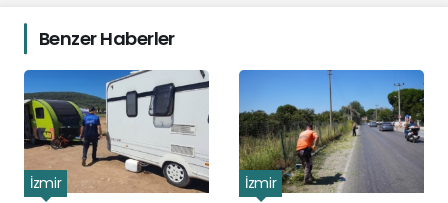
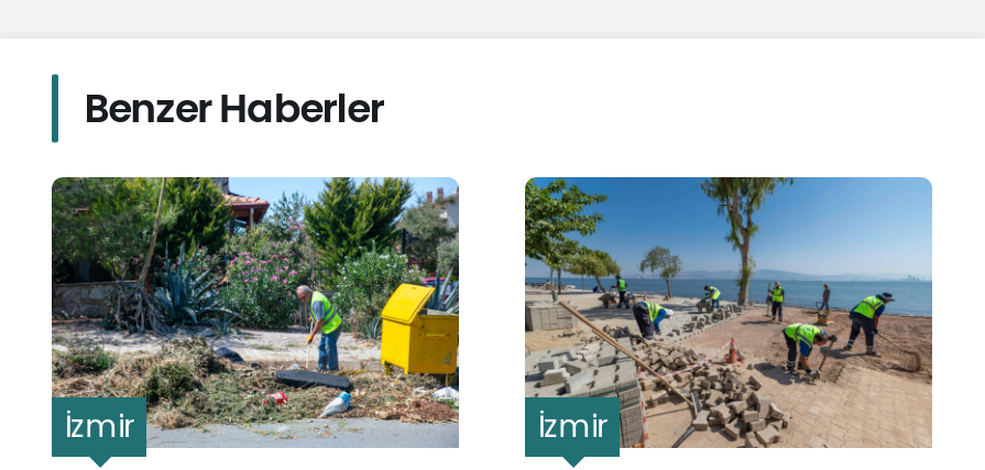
[23,69,210,194] [image] -> [50,175,461,448] [image]
[238,69,425,194] [image] -> [523,175,934,448] [image]

